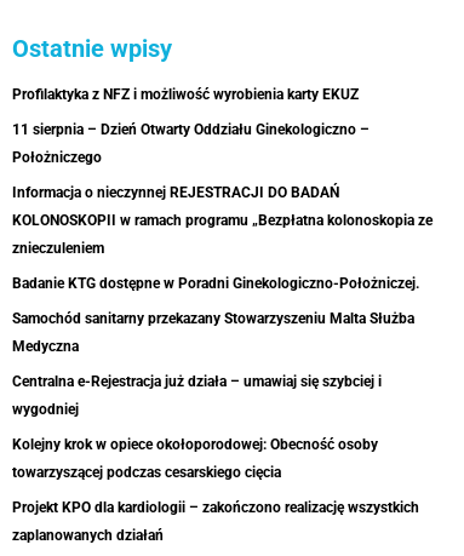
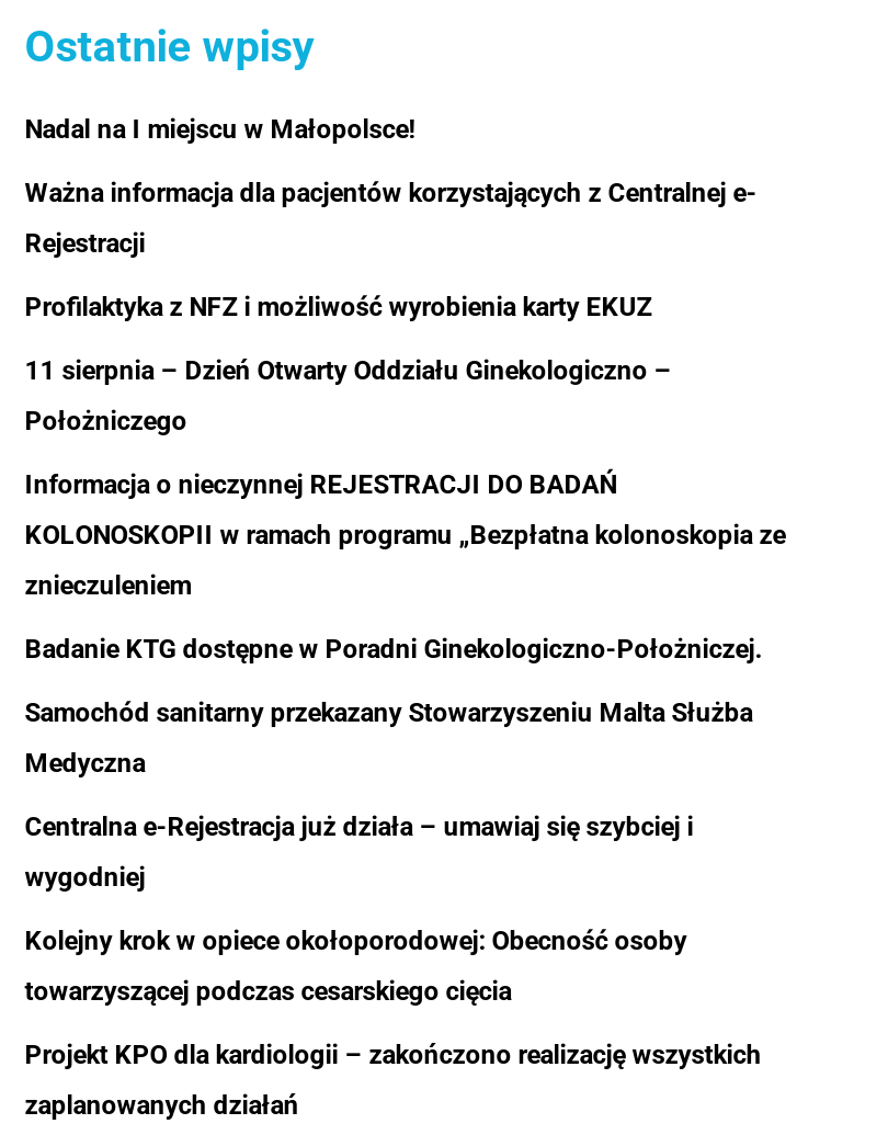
none -> [25,113,757,258] Nadal na I miejscu w Małopolsce! | Ważna informacja dla pacjentów korzystających z Centralnej e- | Rejestracji

